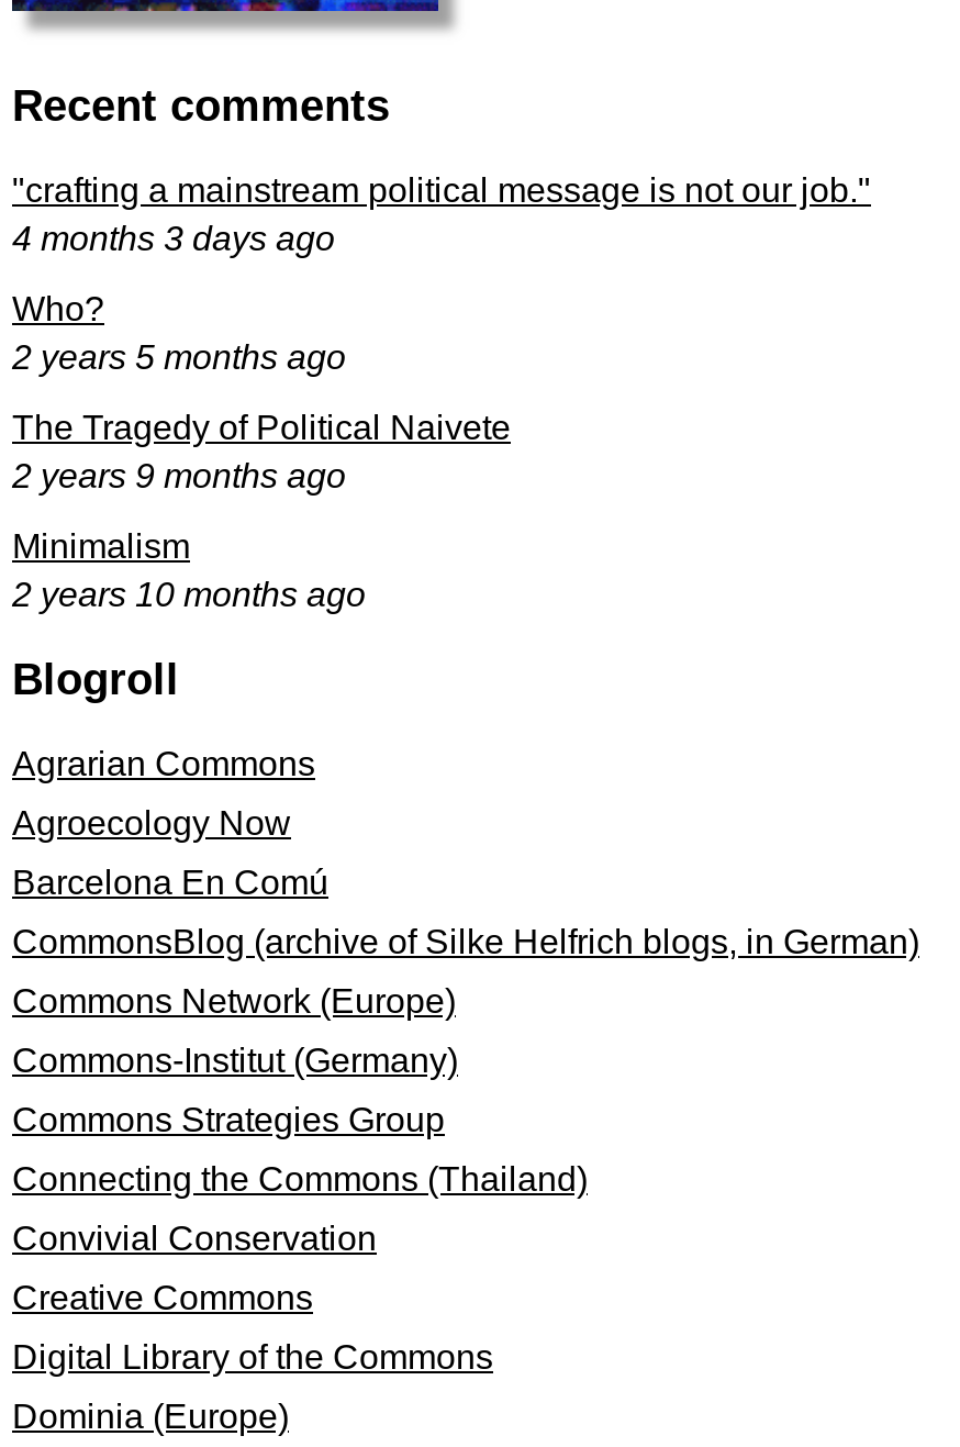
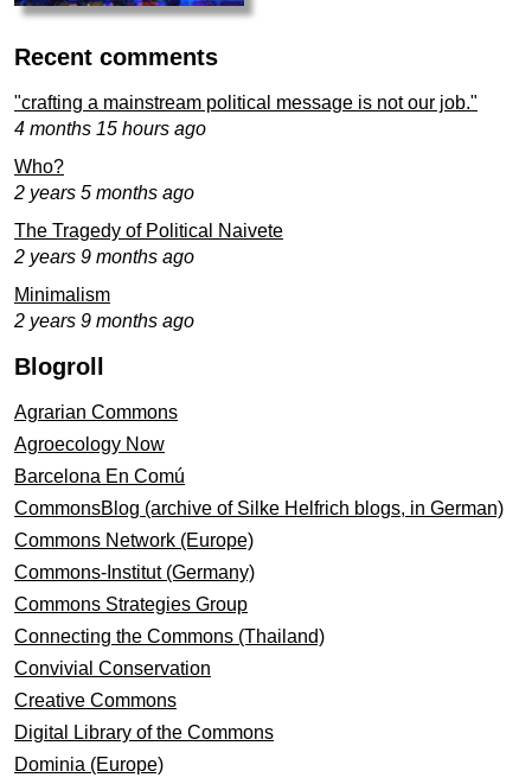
[12,220,335,258] 4 months 3 days ago -> [14,119,206,139] 4 months 15 hours ago
[12,576,366,614] 2 years 10 months ago -> [14,311,194,331] 2 years 9 months ago

